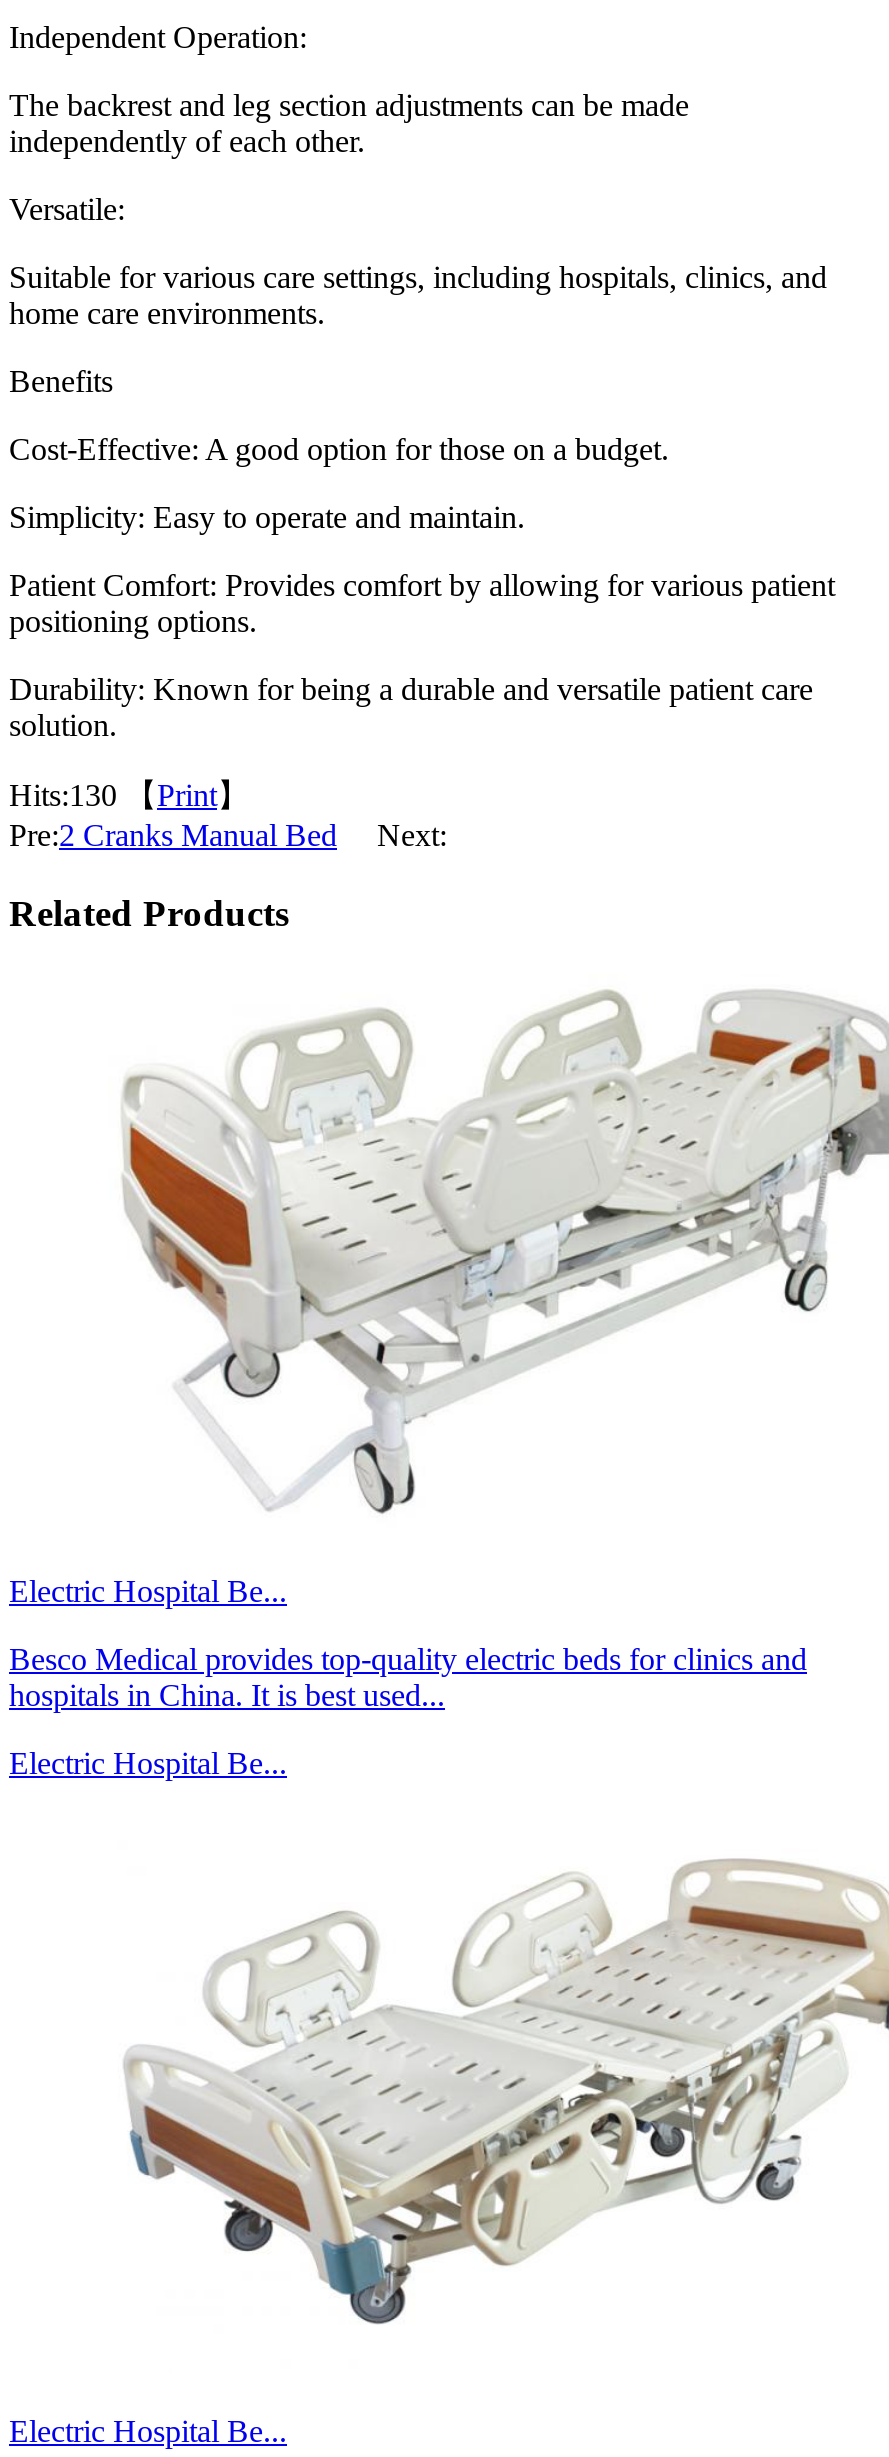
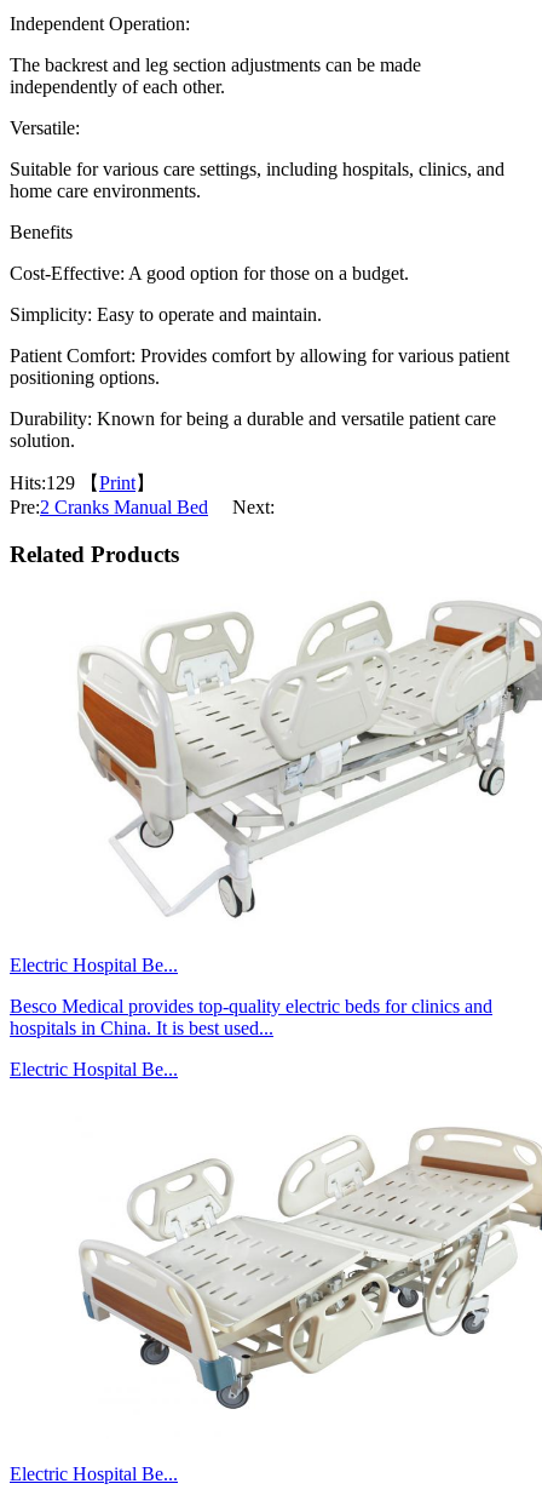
[9,778,257,812] Hits:130 【Print】 -> [10,473,160,493] Hits:129 【Print】

